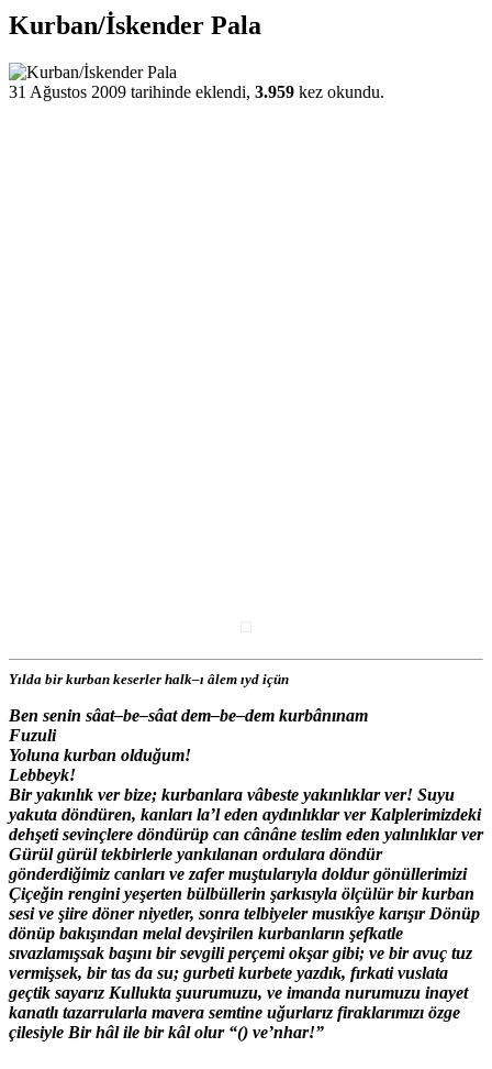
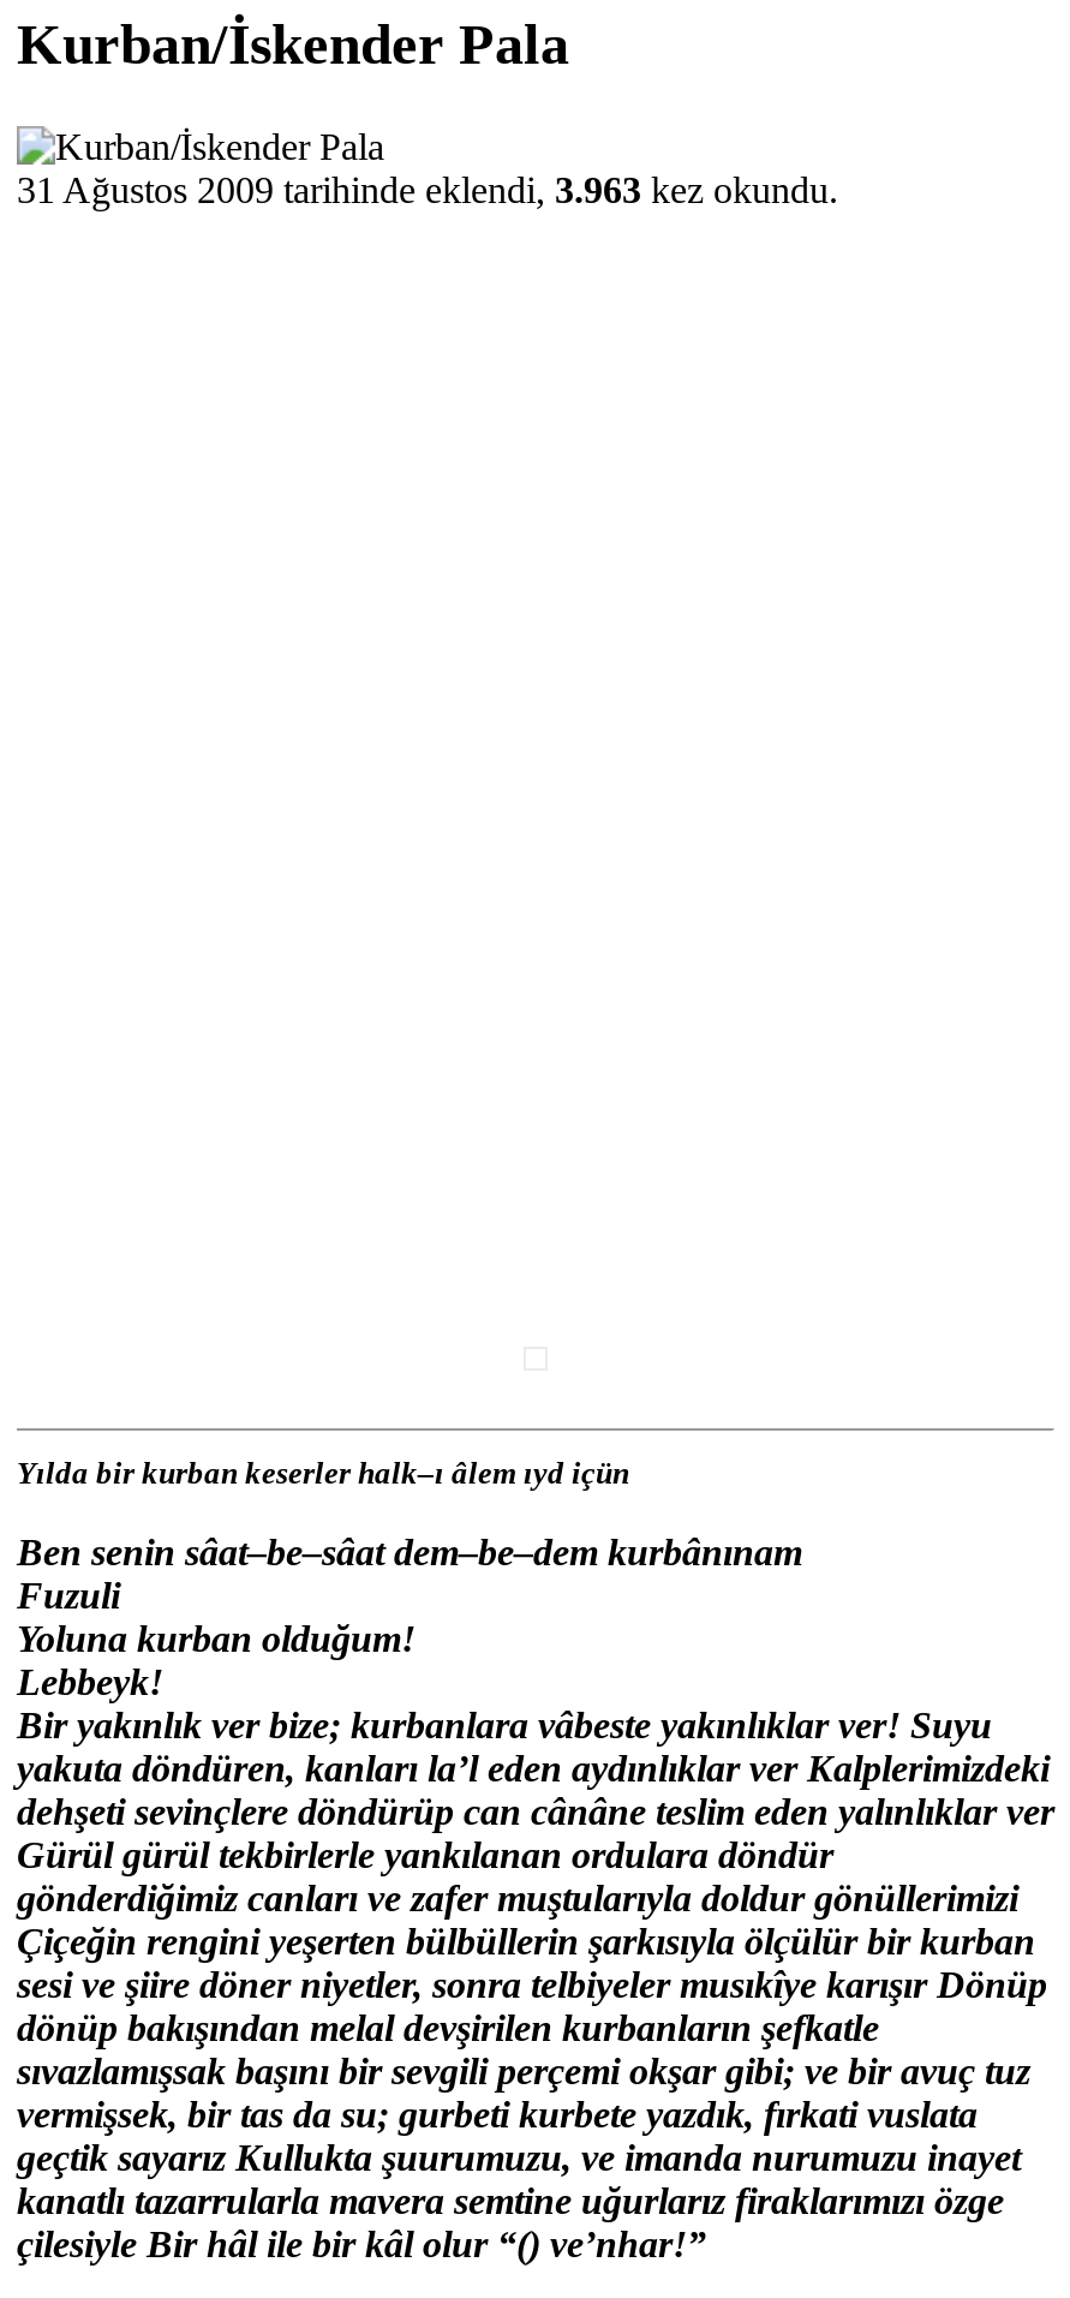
[9,82,384,101] 31 Ağustos 2009 tarihinde eklendi, 3.959 kez okundu. -> [17,169,838,210] 31 Ağustos 2009 tarihinde eklendi, 3.963 kez okundu.

